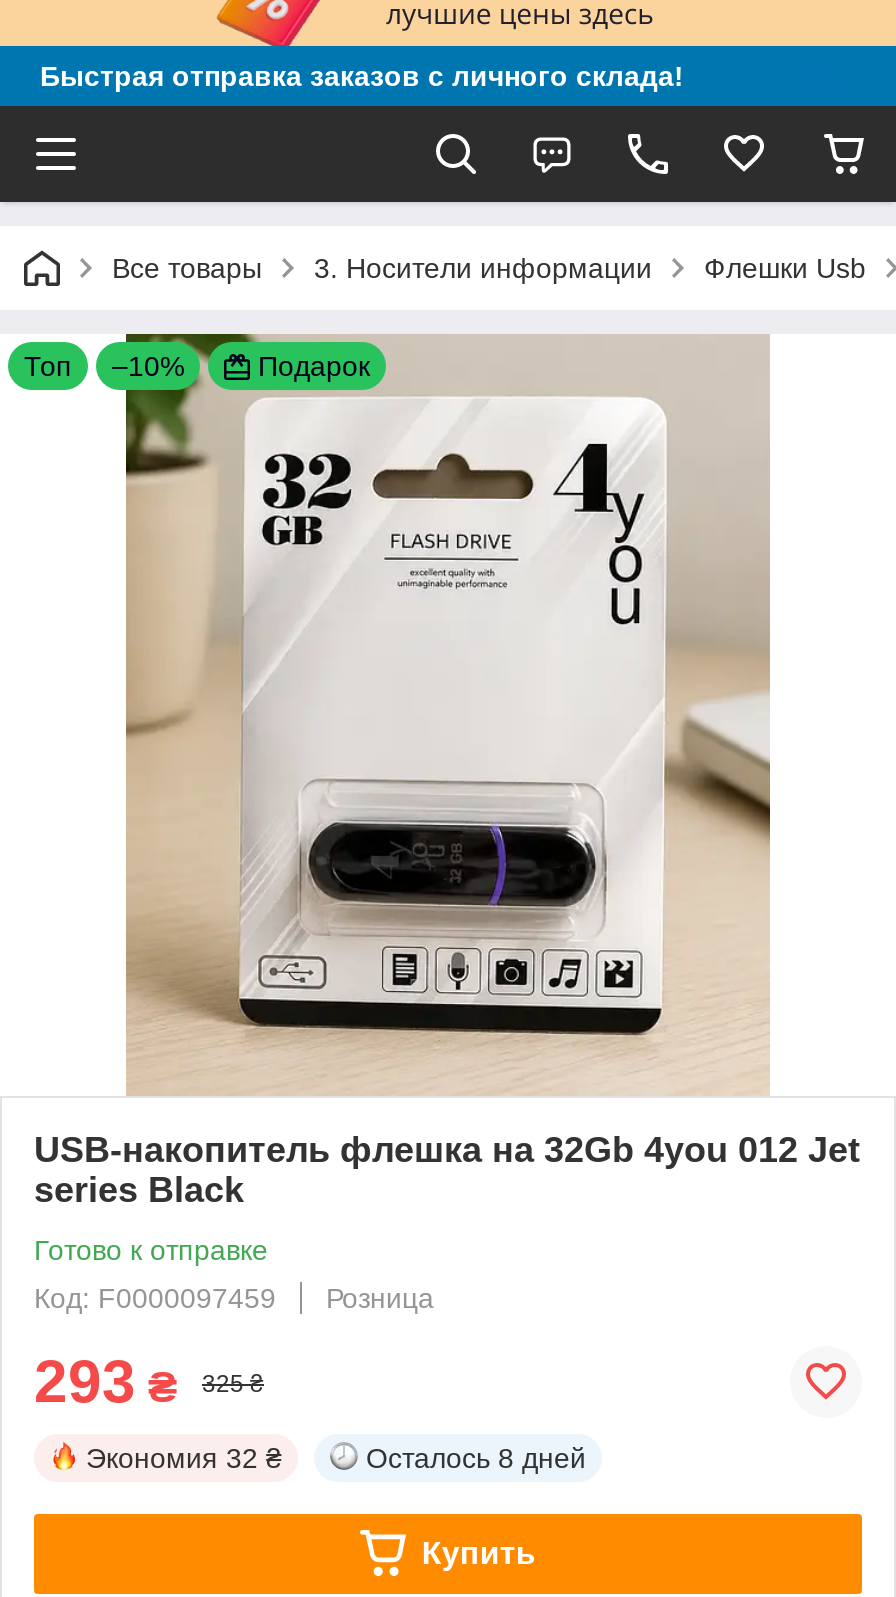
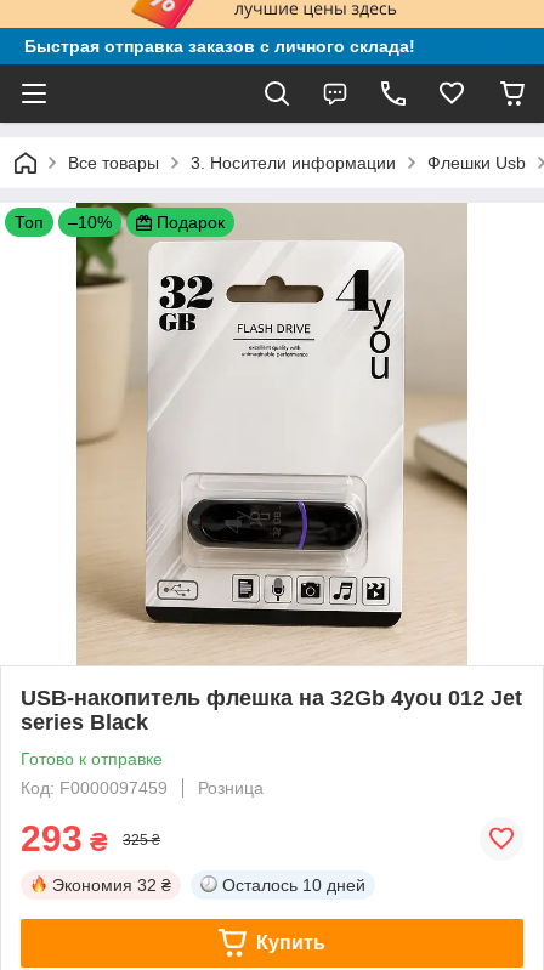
[366,1442,586,1474] Осталось 8 дней -> [222,875,365,894] Осталось 10 дней

